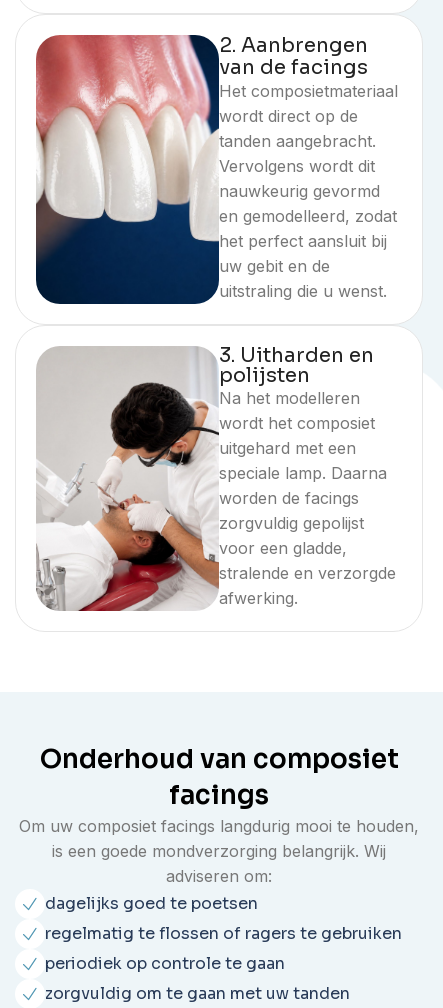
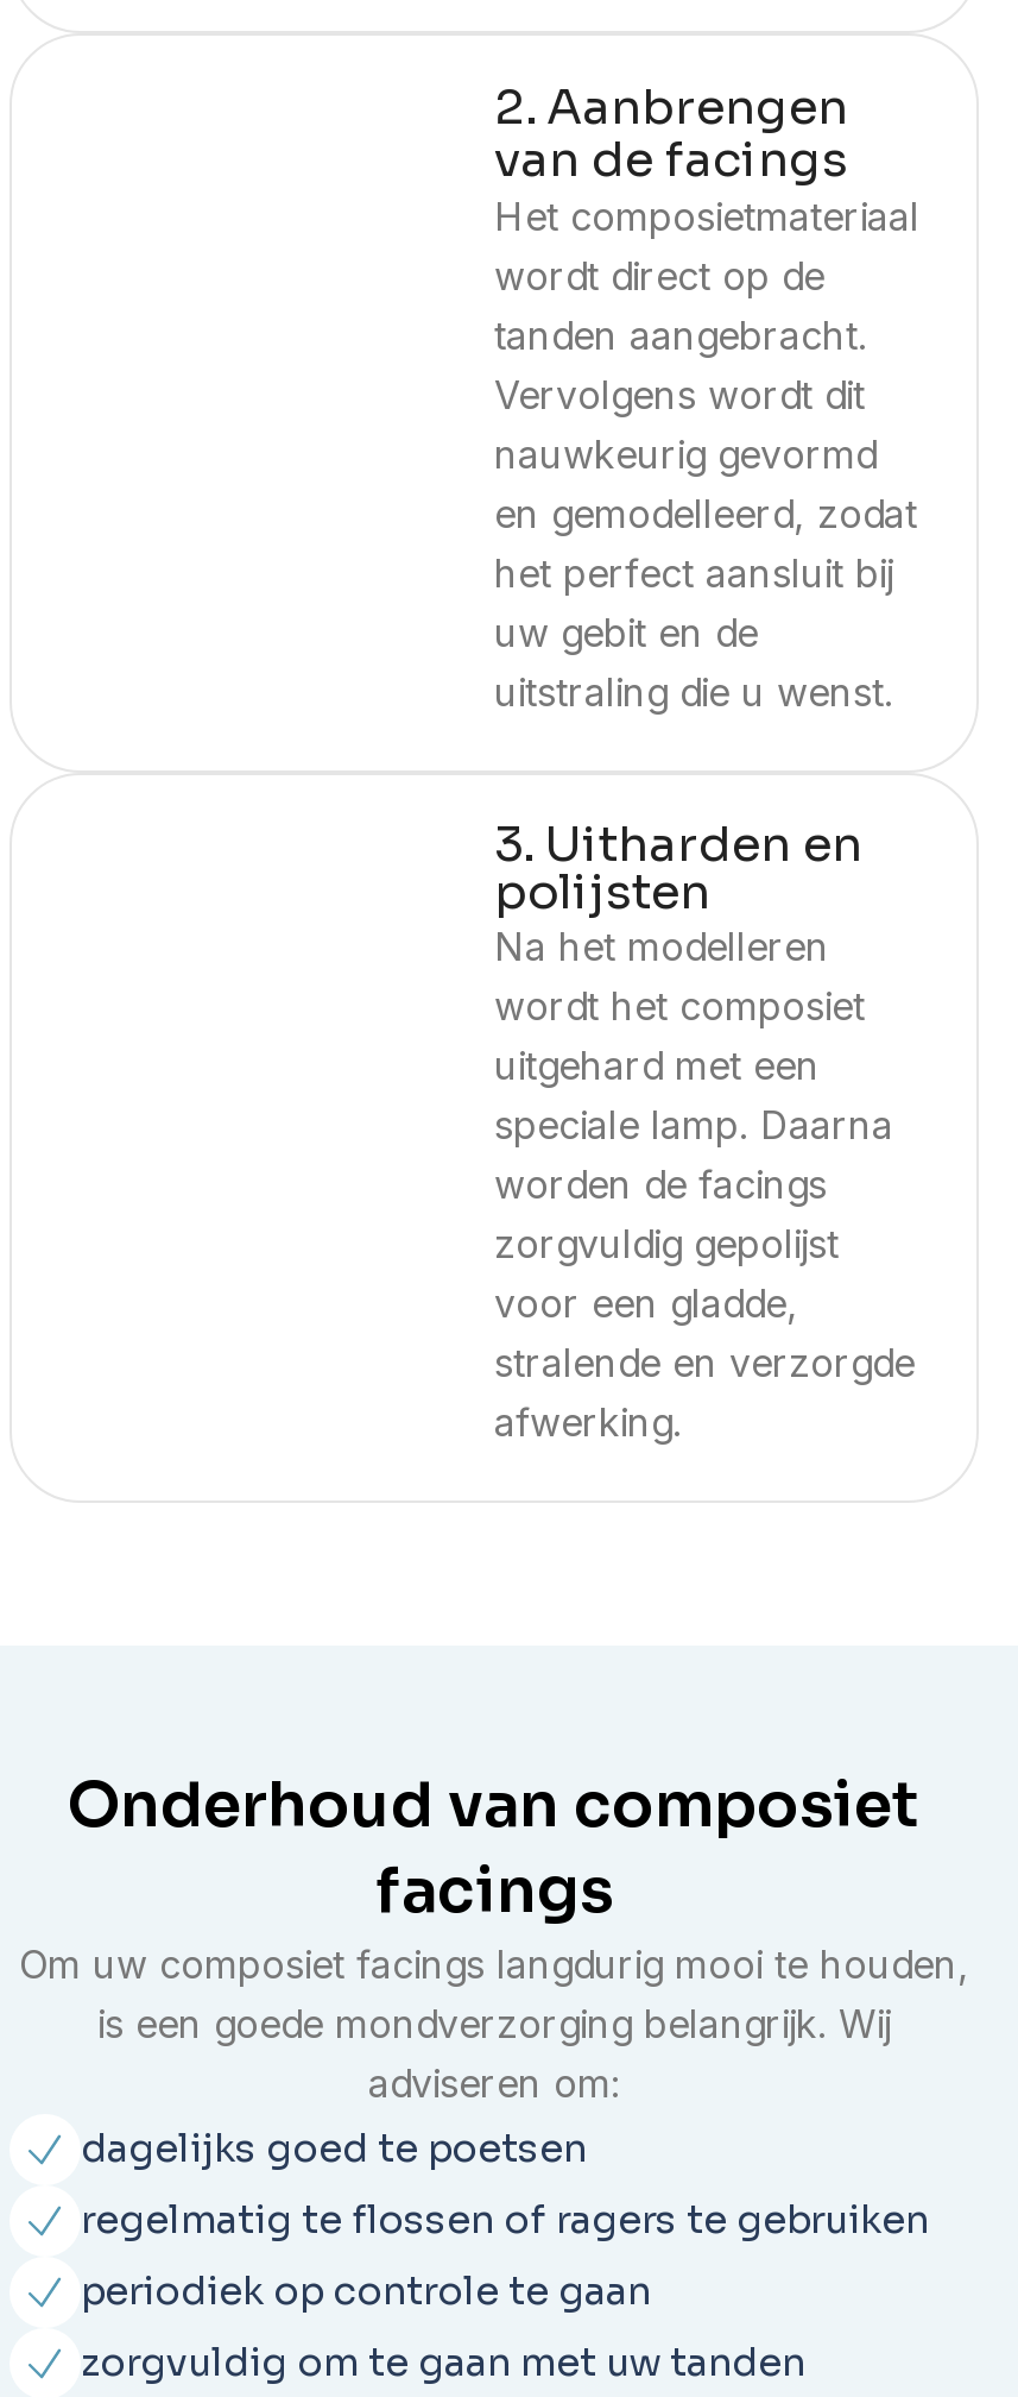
[35,34,216,305] [image] -> none
[35,346,216,612] [image] -> none

